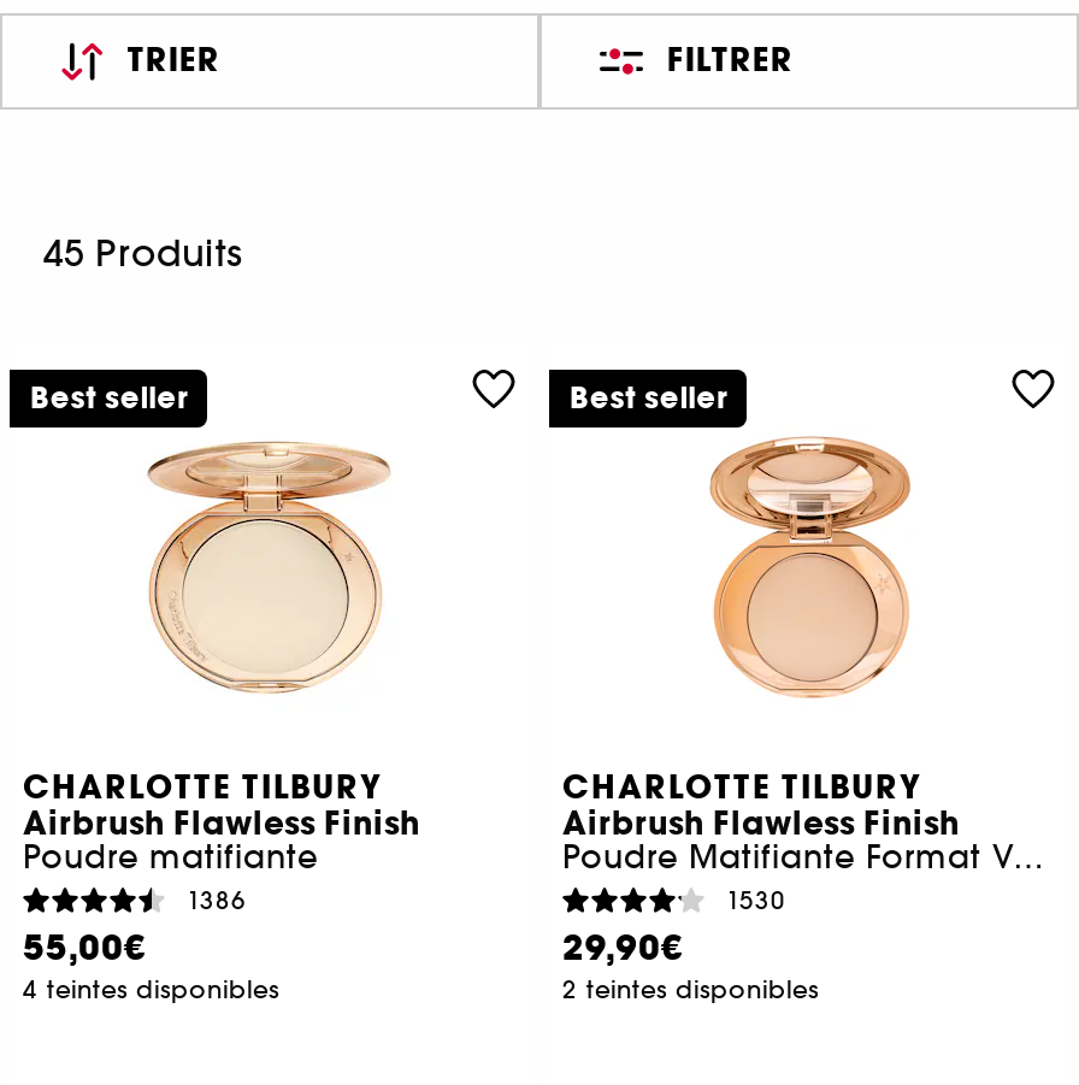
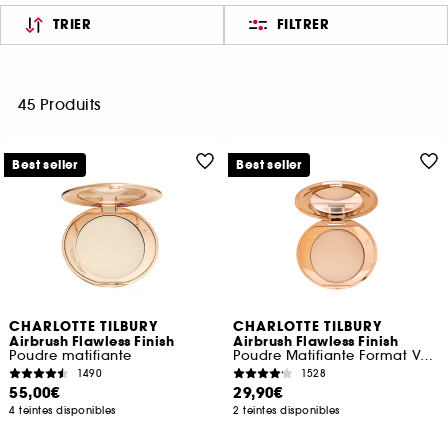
[187,884,247,915] 1386 -> [77,366,102,379] 1490
[726,884,786,915] 1530 -> [301,366,326,379] 1528

